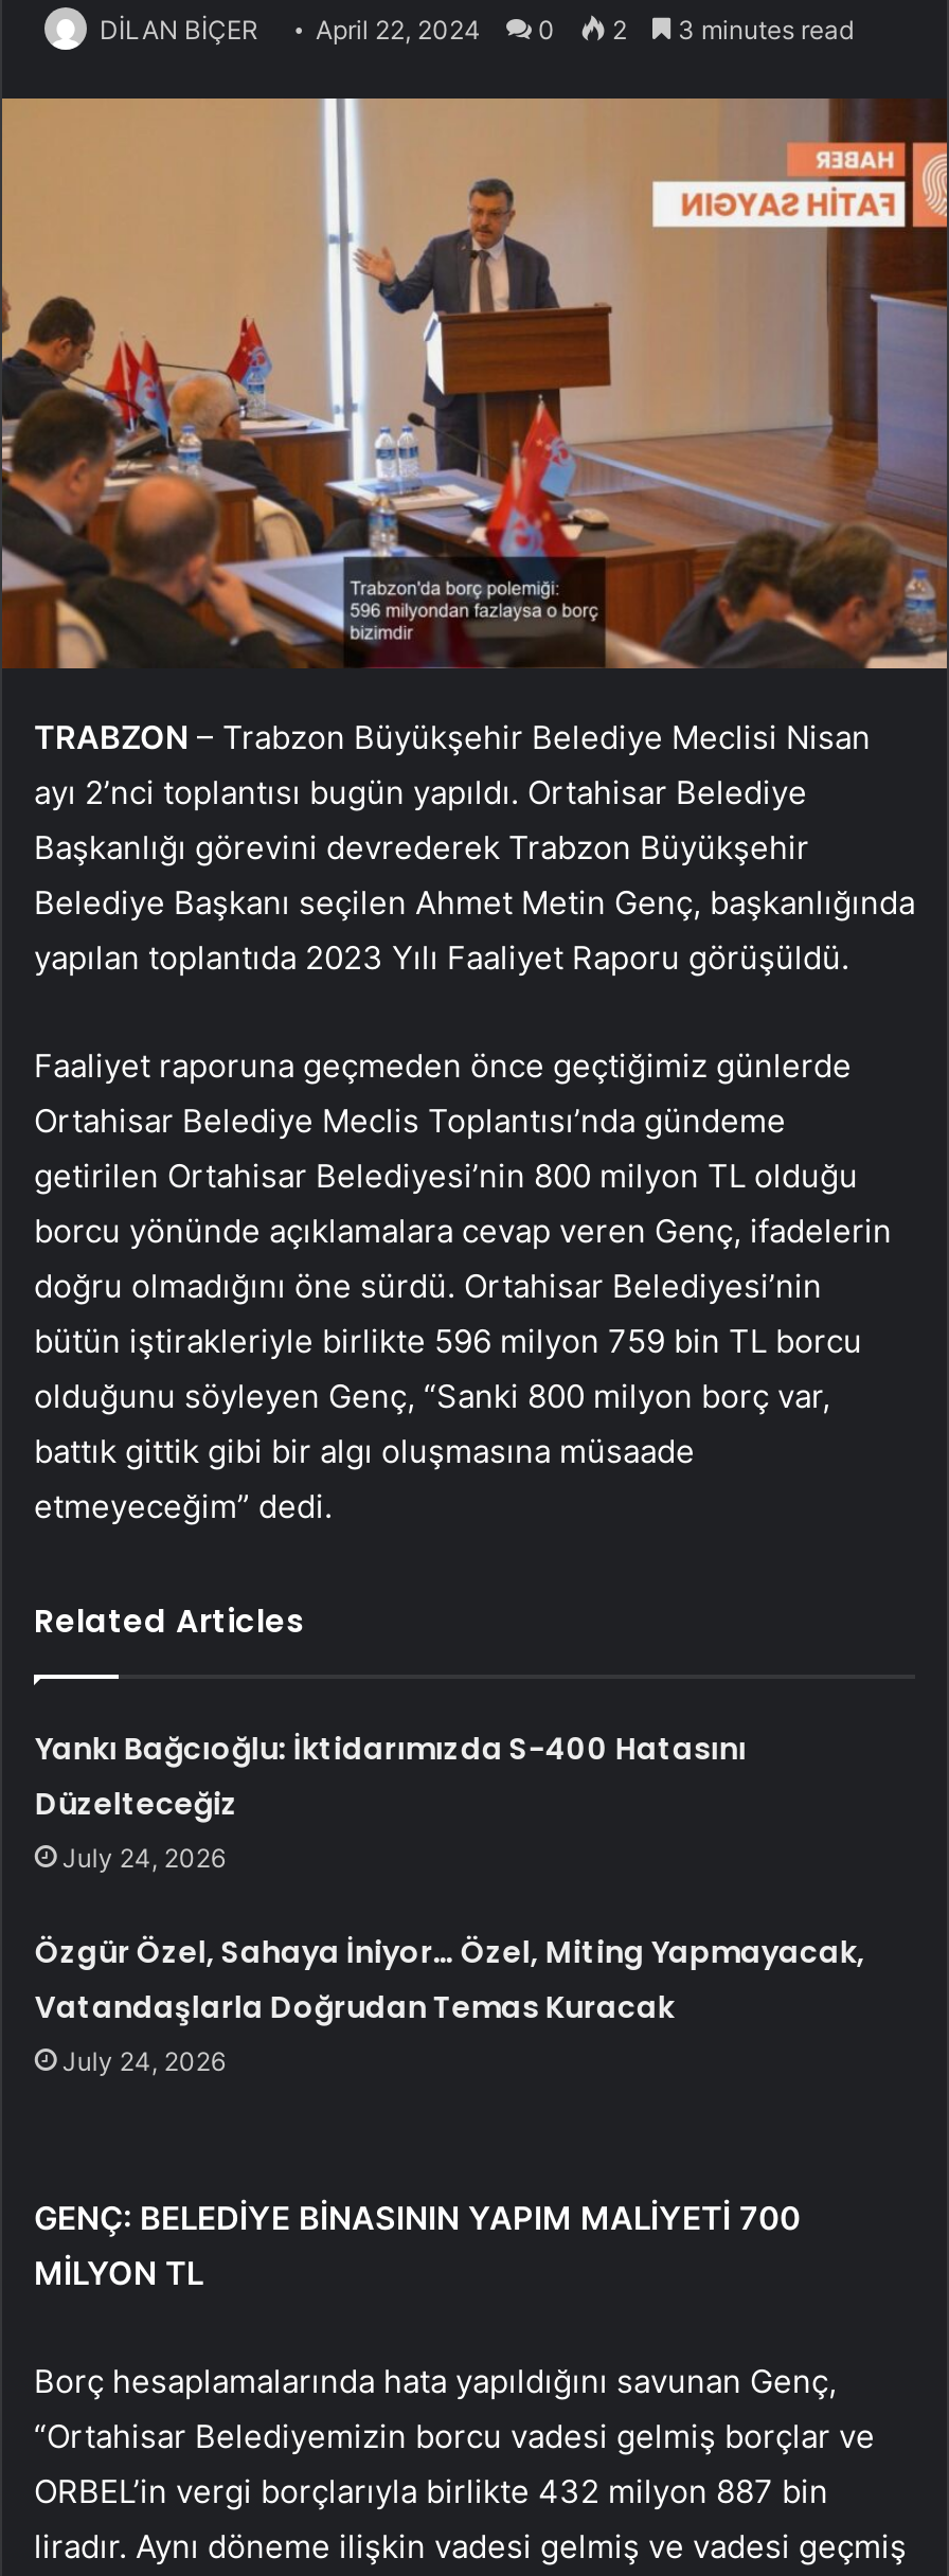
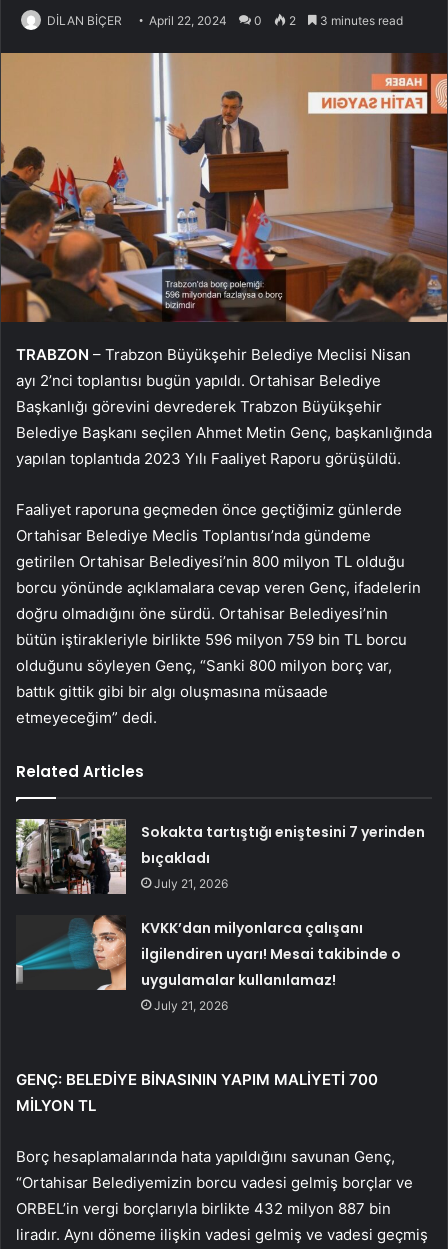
[35,1728,746,1874] Yankı Bağcıoğlu: İktidarımızda S-400 Hatasını | Düzelteceğiz | July 24, 2026 -> [141,822,425,891] Sokakta tartıştığı eniştesini 7 yerinden | bıçakladı | July 21, 2026
[35,1931,865,2077] Özgür Özel, Sahaya İniyor… Özel, Miting Yapmayacak, | Vatandaşlarla Doğrudan Temas Kuracak | July 24, 2026 -> [141,918,401,1013] KVKK’dan milyonlarca çalışanı | ilgilendiren uyarı! Mesai takibinde o | uygulamalar kullanılamaz! | July 21, 2026

